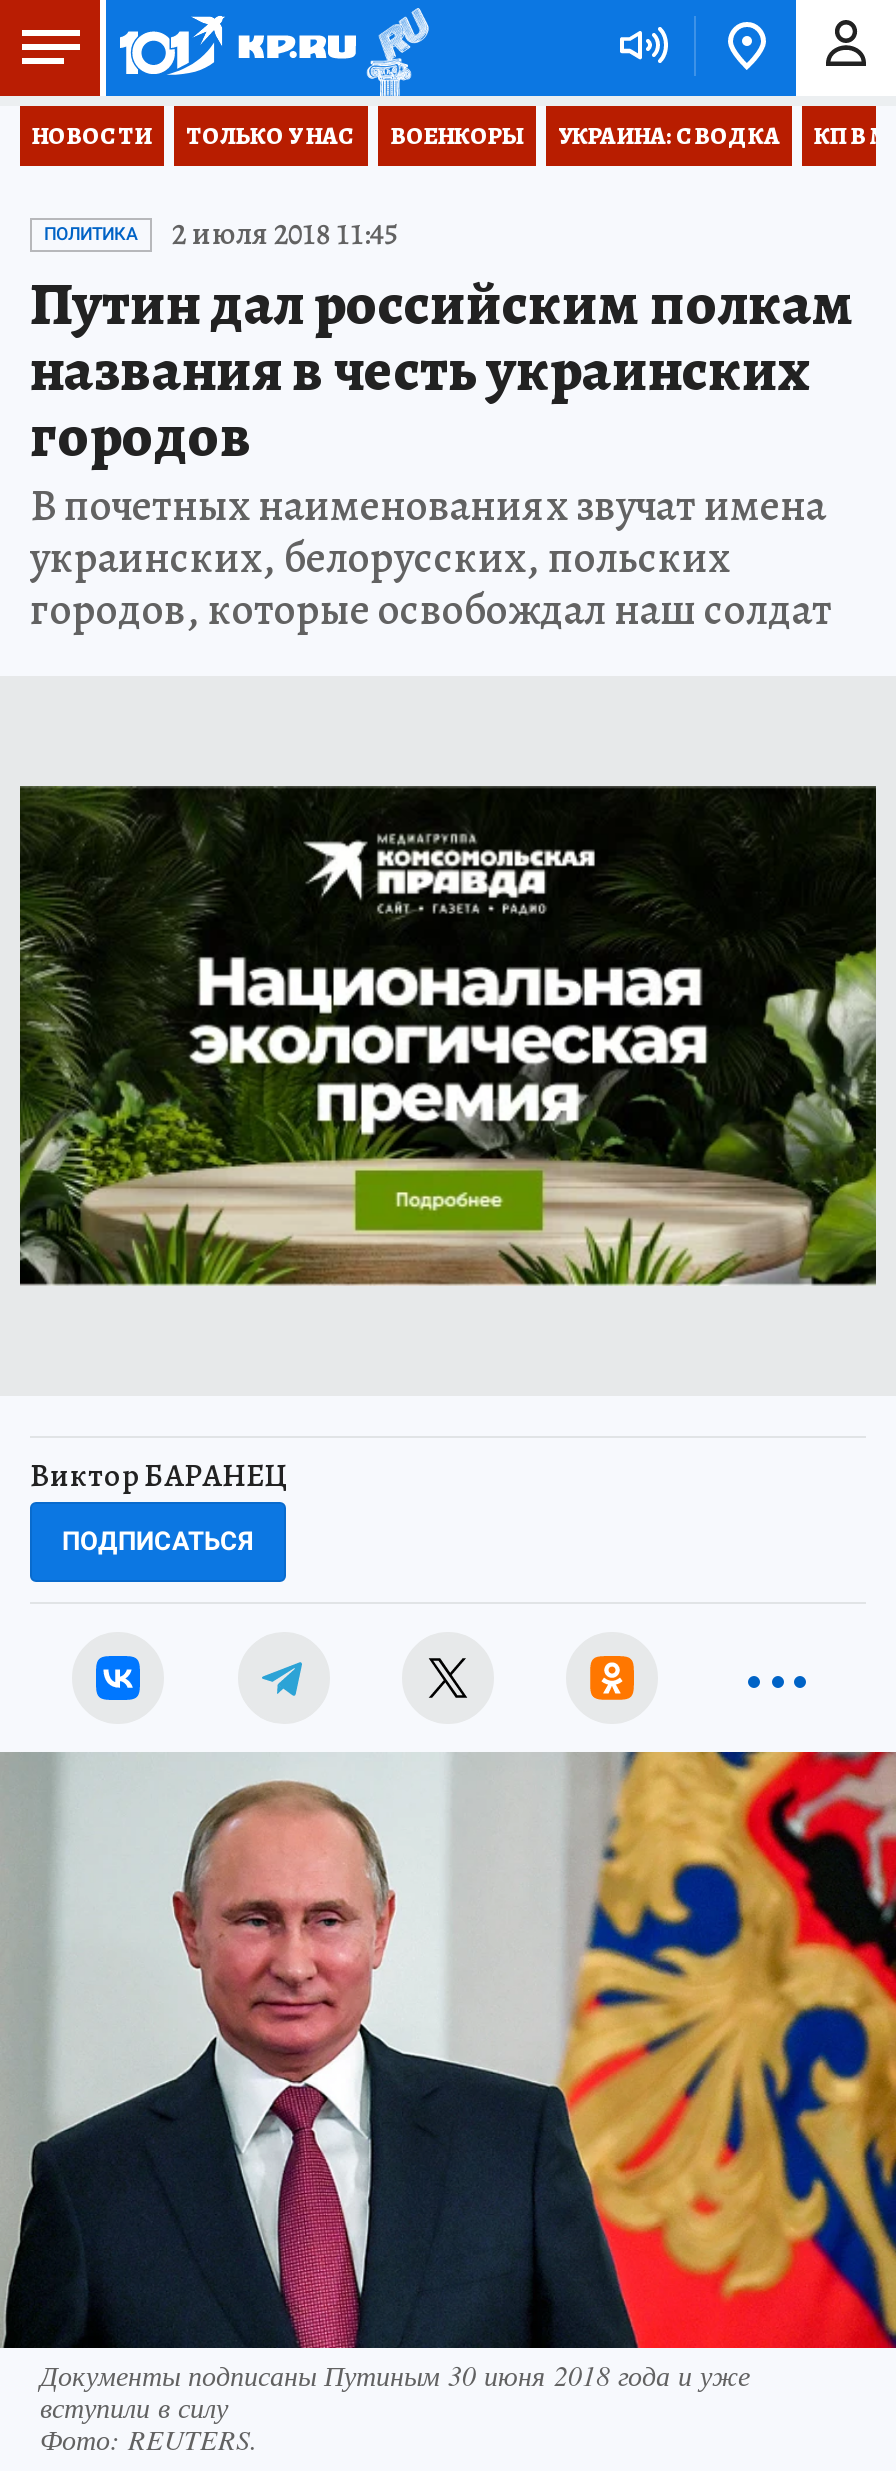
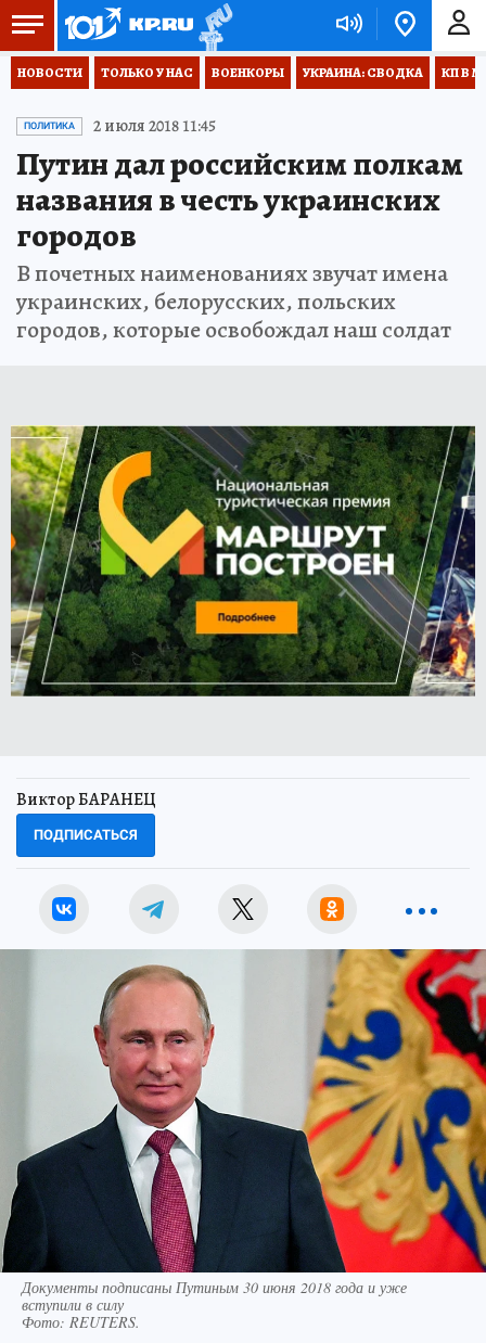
[18,784,878,1286] [image] -> [10,425,476,698] [image]

